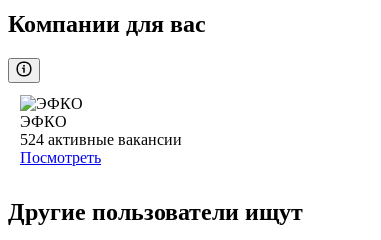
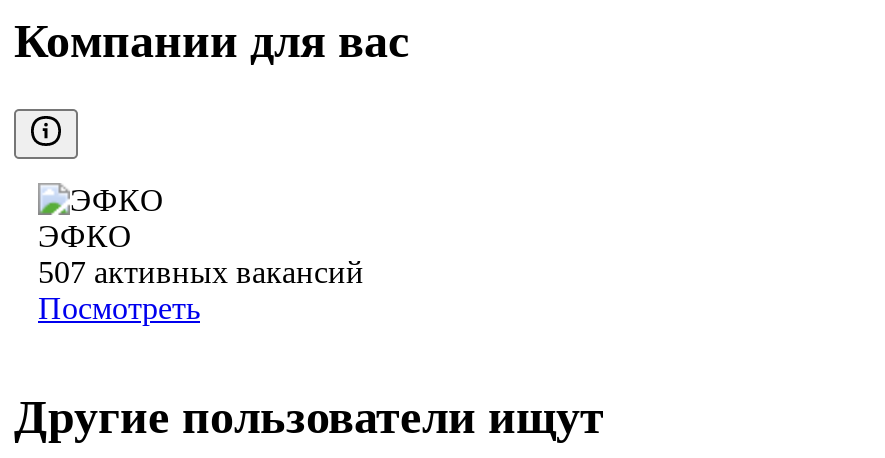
[20,131,182,148] 524 активные вакансии -> [38,256,364,290] 507 активных вакансий

